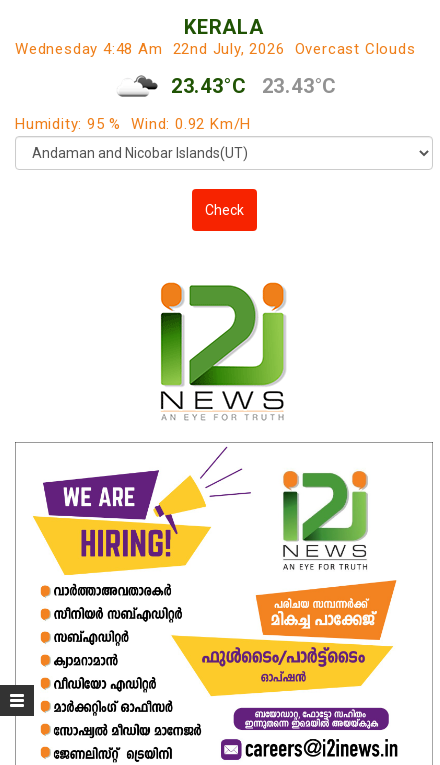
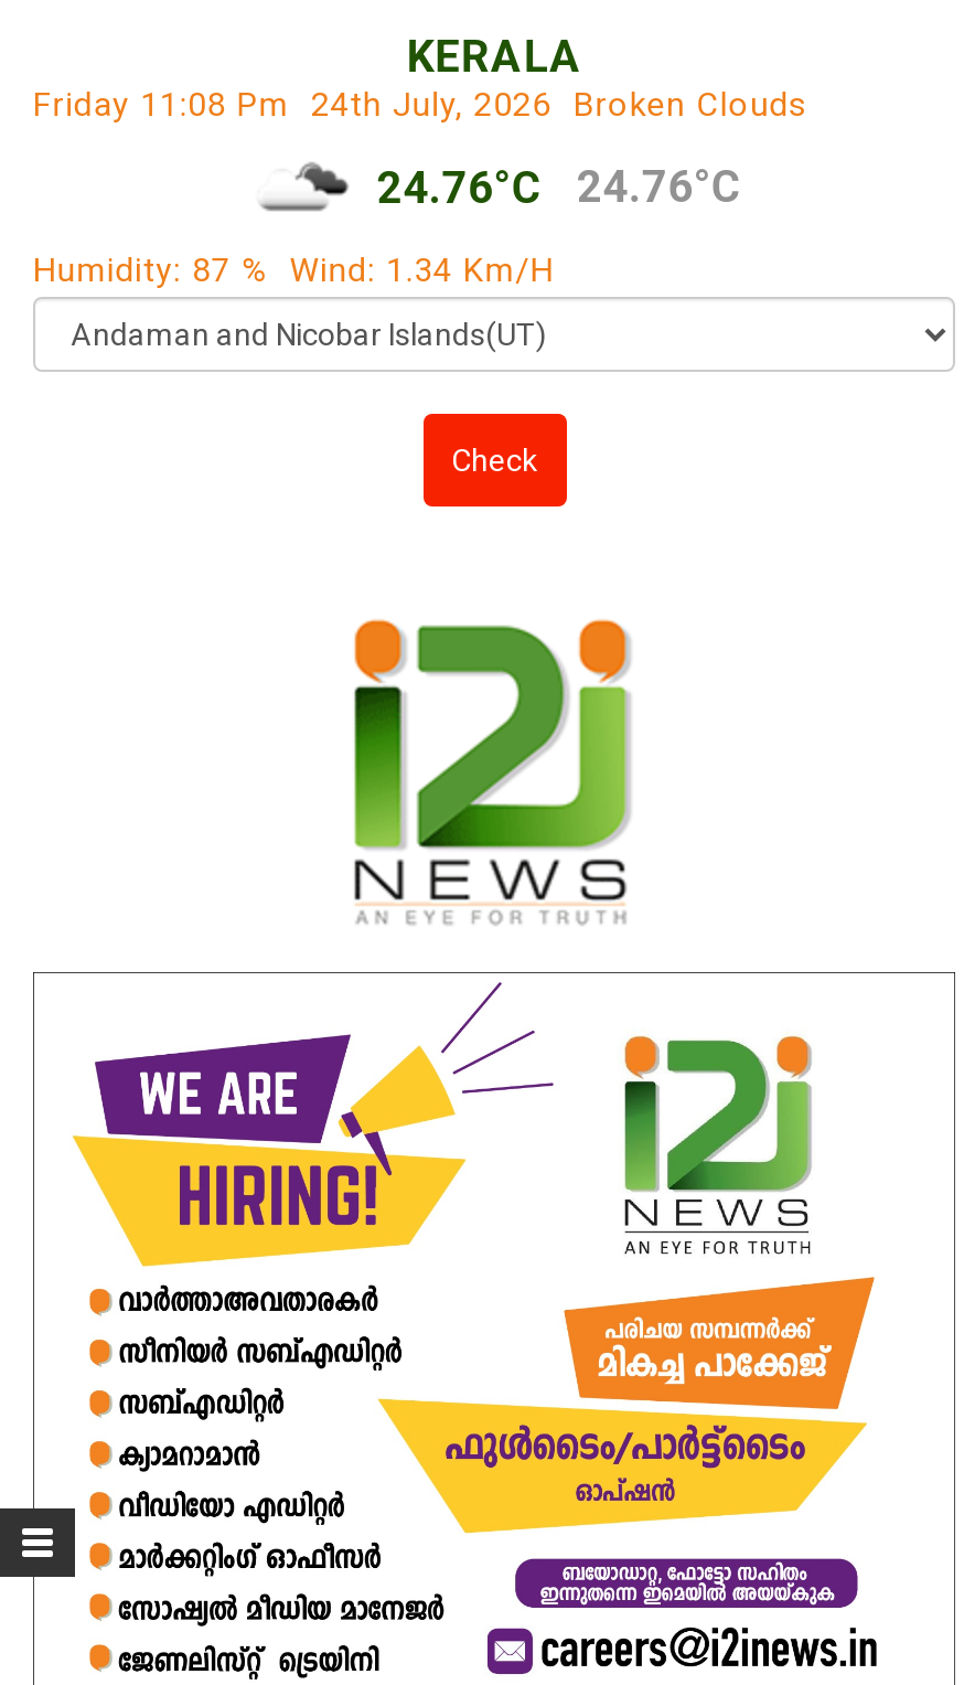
[15,39,416,57] Wednesday 4:48 Am 22nd July, 2026 Overcast Clouds -> [33,84,808,124] Friday 11:08 Pm 24th July, 2026 Broken Clouds
[171,74,337,98] 23.43°C | 23.43°C -> [377,160,744,213] 24.76°C | 24.76°C
[15,114,251,132] Humidity: 95 % Wind: 0.92 Km/h -> [33,249,554,289] Humidity: 87 % Wind: 1.34 Km/h

